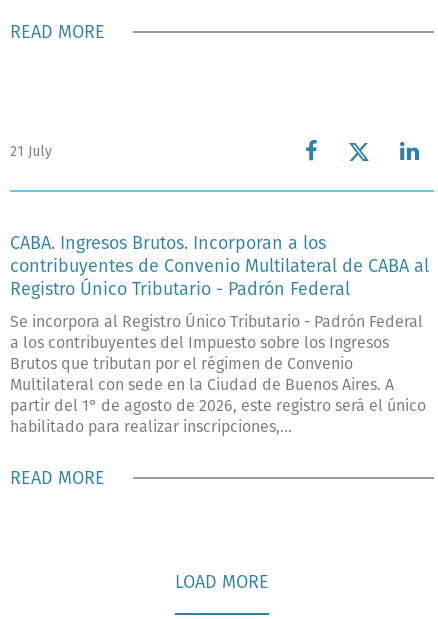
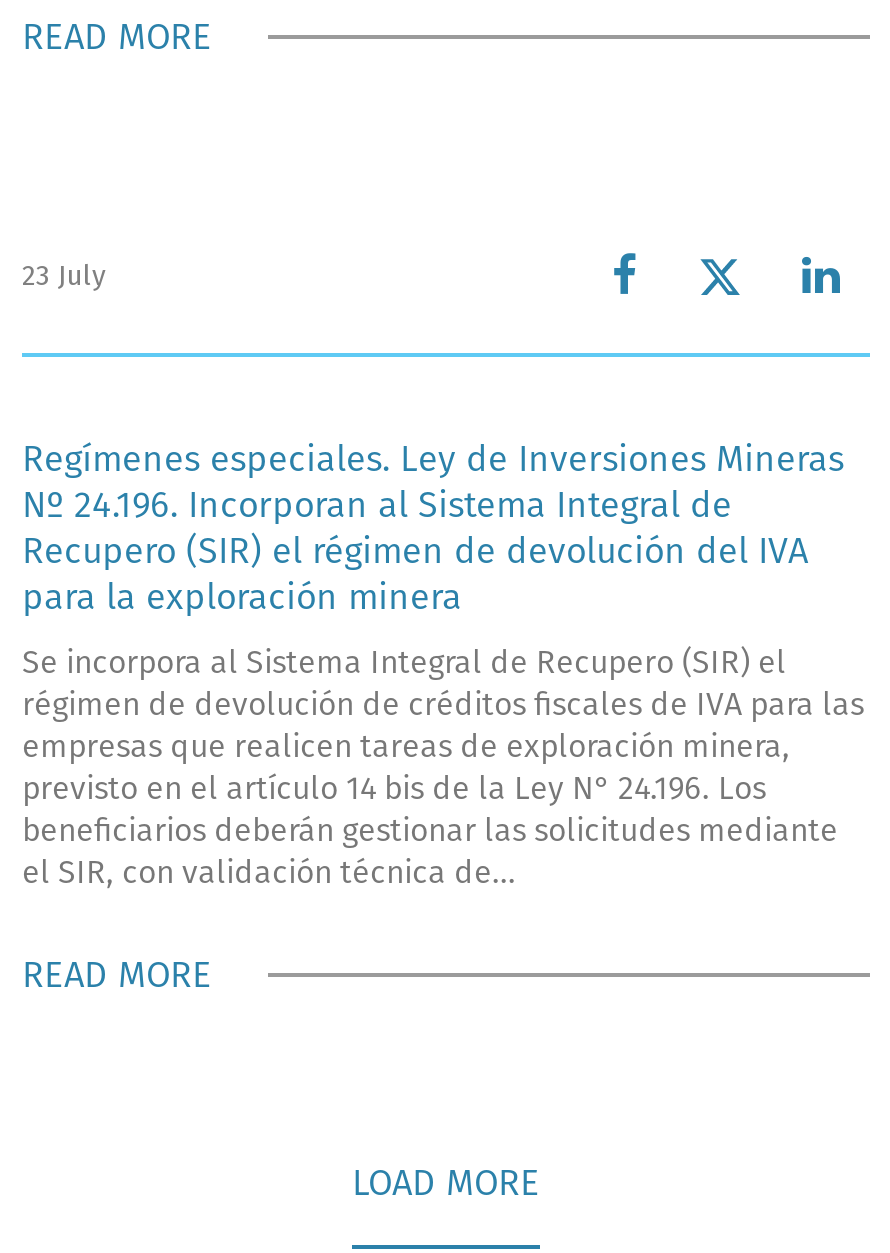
[10,143,52,160] 21 July -> [22,259,106,293] 23 July
[10,232,429,300] CABA. Ingresos Brutos. Incorporan a los | contribuyentes de Convenio Multilateral de CABA al | Registro Único Tributario - Padrón Federal -> [22,437,844,619] Regímenes especiales. Ley de Inversiones Mineras | Nº 24.196. Incorporan al Sistema Integral de | Recupero (SIR) el régimen de devolución del IVA | para la exploración minera
[10,312,426,436] Se incorpora al Registro Único Tributario - Padrón Federal | a los contribuyentes del Impuesto sobre los Ingresos | Brutos que tributan por el régimen de Convenio | Multilateral con sede en la Ciudad de Buenos Aires. A | partir del 1° de agosto de 2026, este registro será el único | habilitado para realizar inscripciones,... -> [22,643,864,891] Se incorpora al Sistema Integral de Recupero (SIR) el | régimen de devolución de créditos fiscales de IVA para las | empresas que realicen tareas de exploración minera, | previsto en el artículo 14 bis de la Ley N° 24.196. Los | beneficiarios deberán gestionar las solicitudes mediante | el SIR, con validación técnica de...

